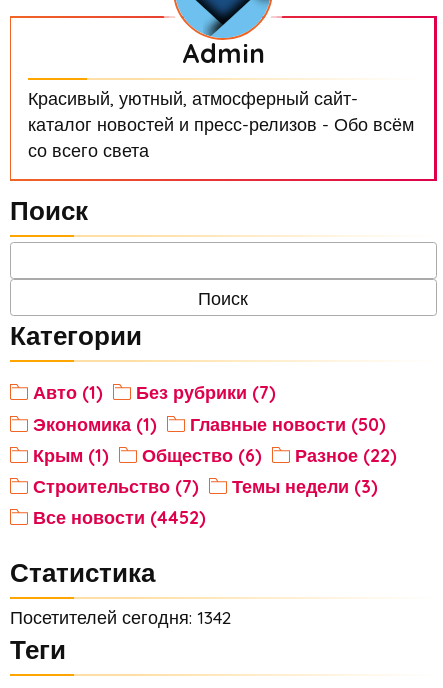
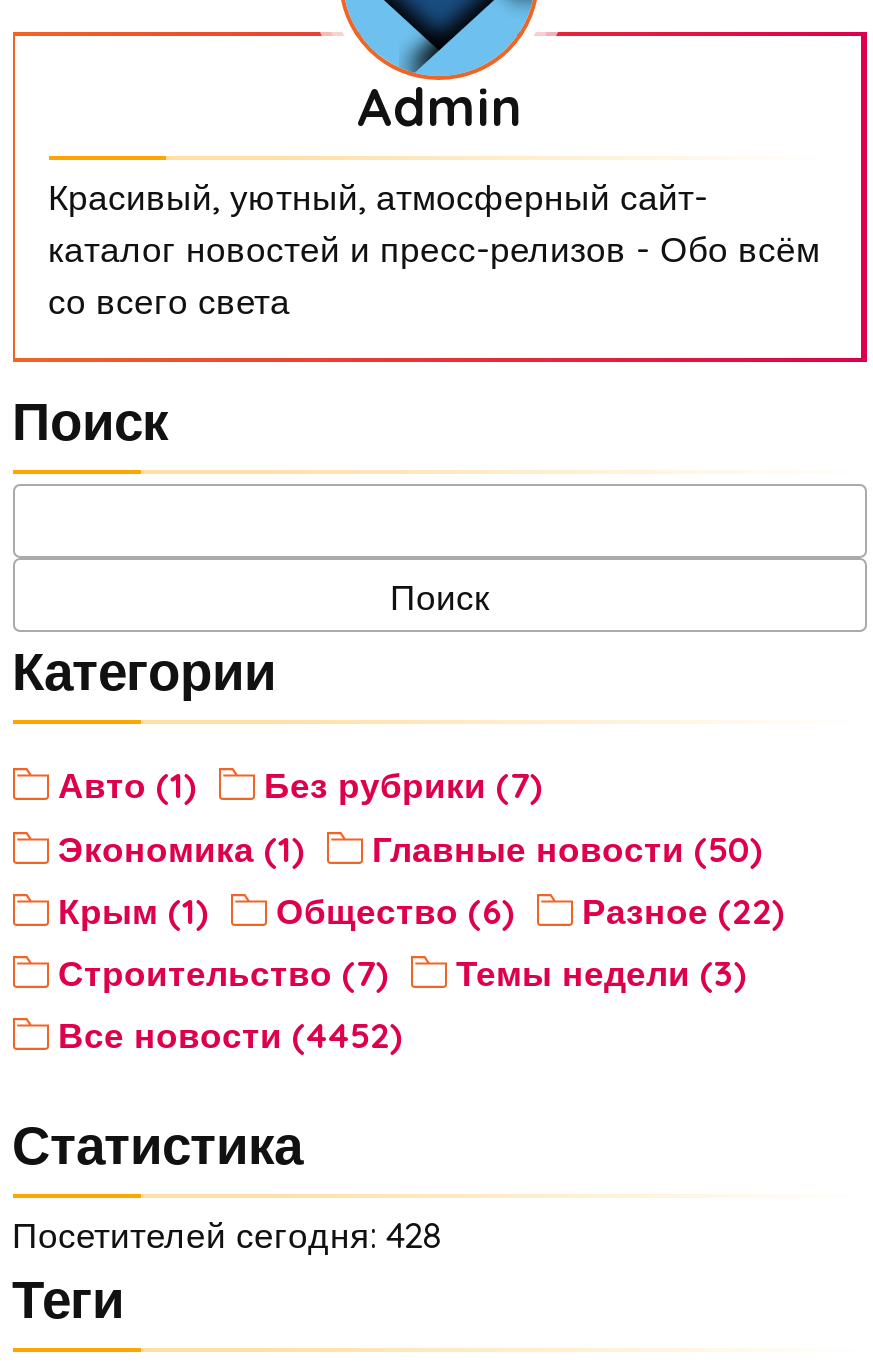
[9,606,230,628] Посетителей сегодня: 1342 -> [12,1212,440,1256] Посетителей сегодня: 428

